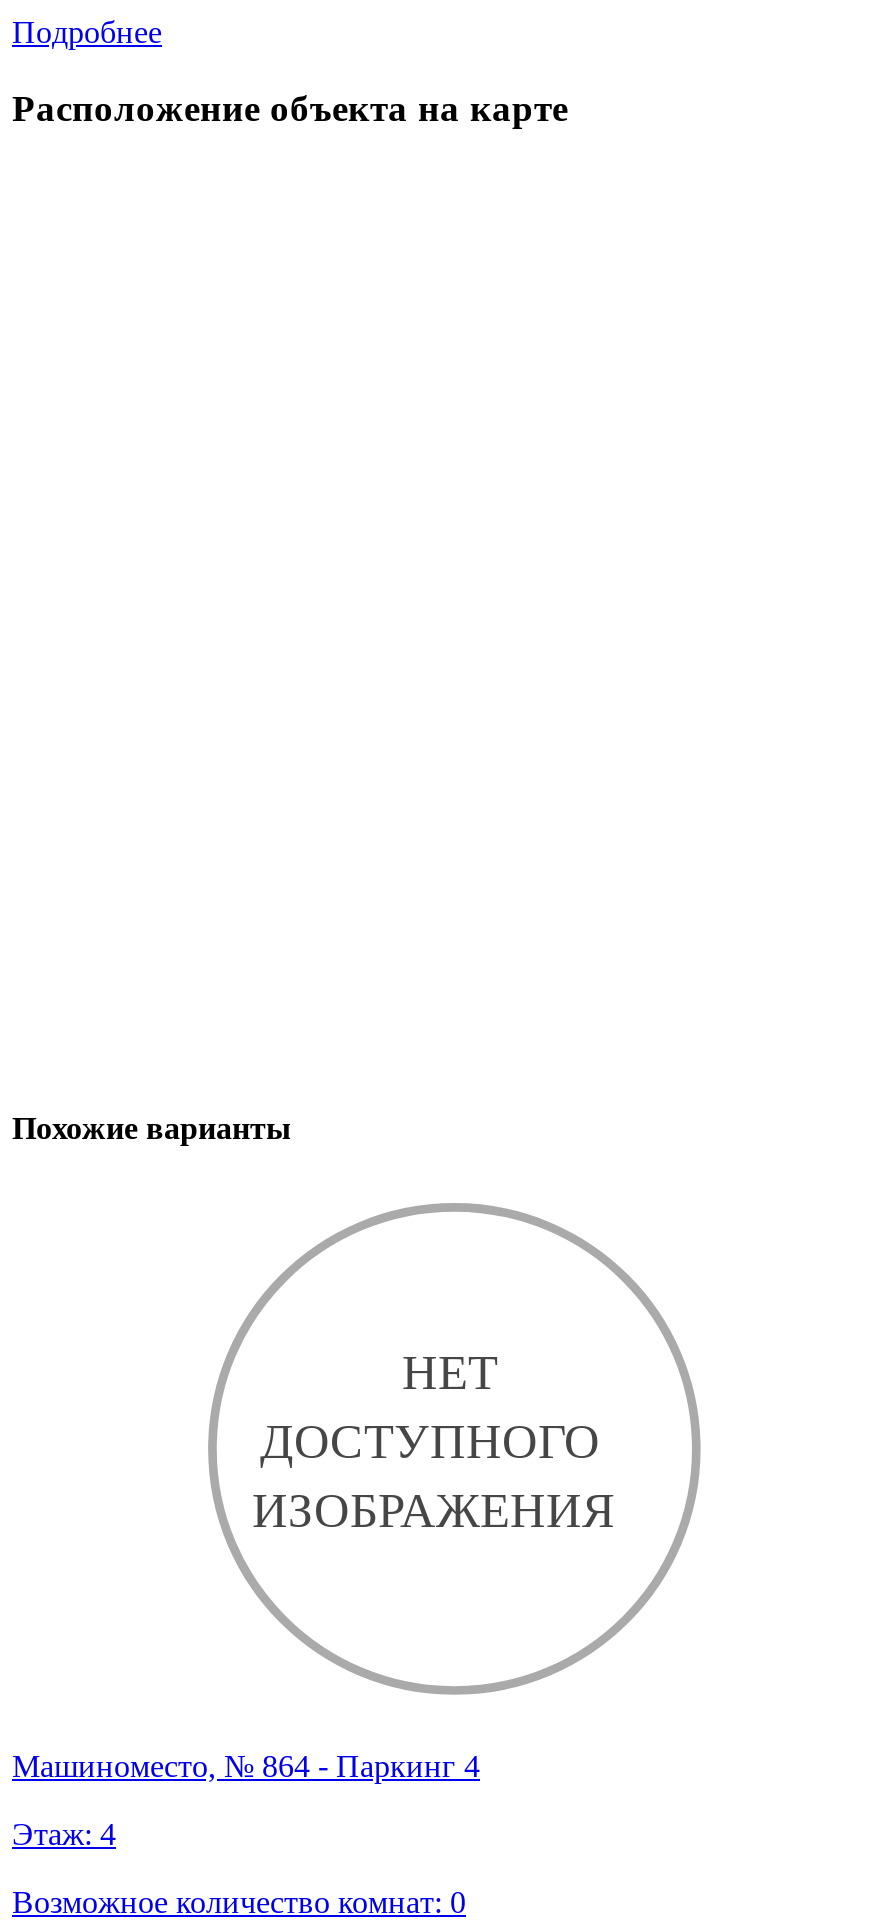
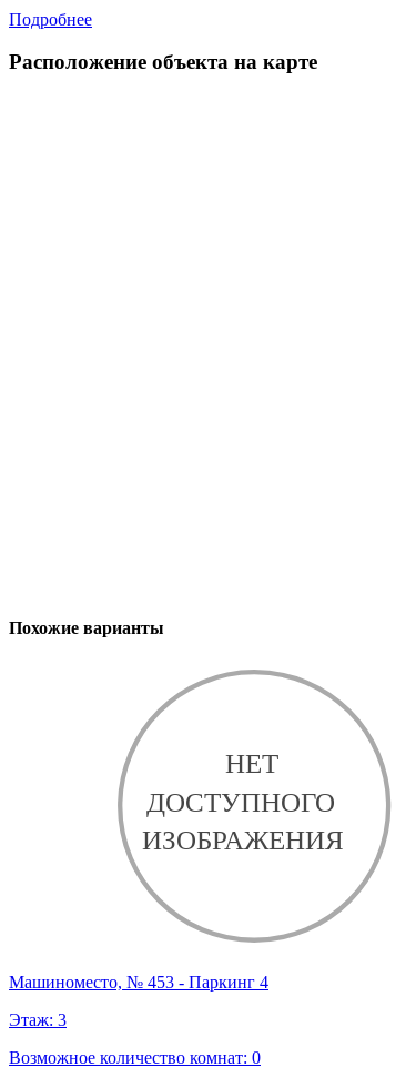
[12,1748,480,1782] Машиноместо, № 864 - Паркинг 4 -> [9,972,268,991] Машиноместо, № 453 - Паркинг 4
[12,1816,116,1850] Этаж: 4 -> [9,1010,67,1029] Этаж: 3

